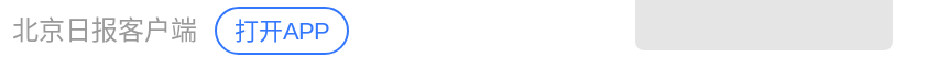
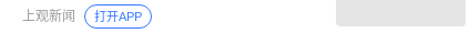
[12,16,197,46] 北京日报客户端 -> [22,9,75,24] 上观新闻

